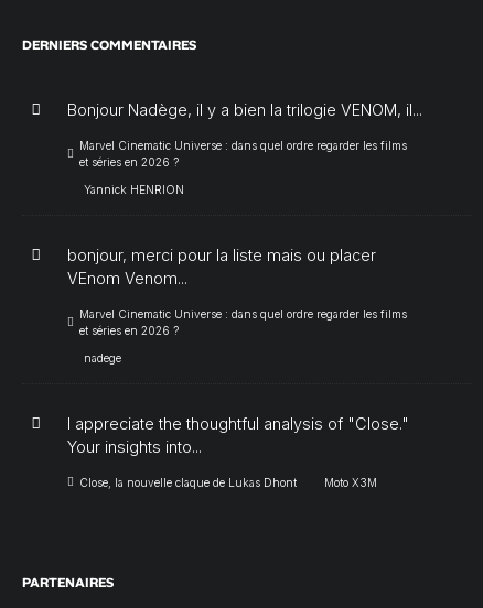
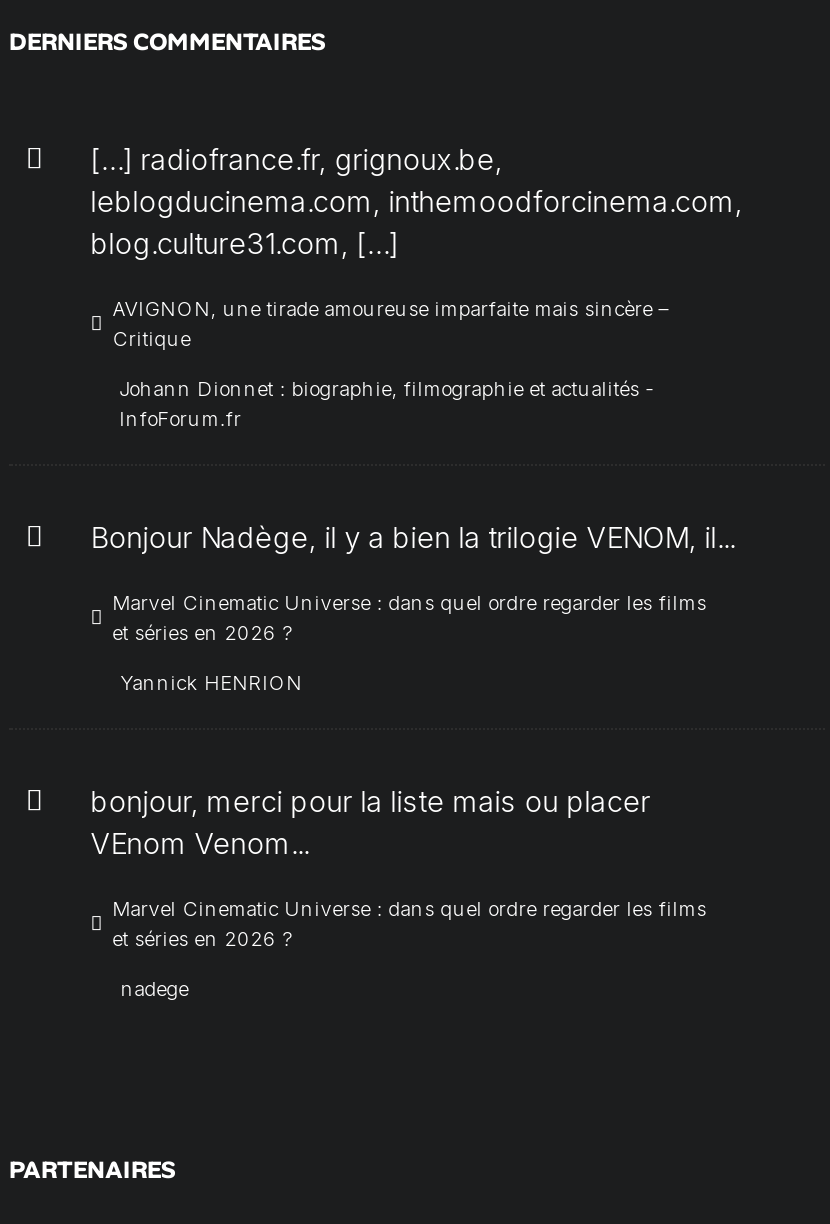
none -> [91,141,743,429] […] radiofrance.fr, grignoux.be, | leblogducinema.com, inthemoodforcinema.com, | blog.culture31.com, […] | AVIGNON, une tirade amoureuse imparfaite mais sincère – | Critique | Johann Dionnet : biographie, filmographie et actualités - | InfoForum.fr
moved [67,100,422,364] -> [91,519,735,999]: Bonjour Nadège, il y a bien la trilogie VENOM, il... | Marvel Cinematic Universe : dans quel ordre regarder les films | et séries en 2026 ? | ... | et séries en 2026 ? | nadege
[67,414,409,489] I appreciate the thoughtful analysis of "Close." | Your insights into... | Close, la nouvelle claque de Lukas Dhont | Moto X3M -> none

